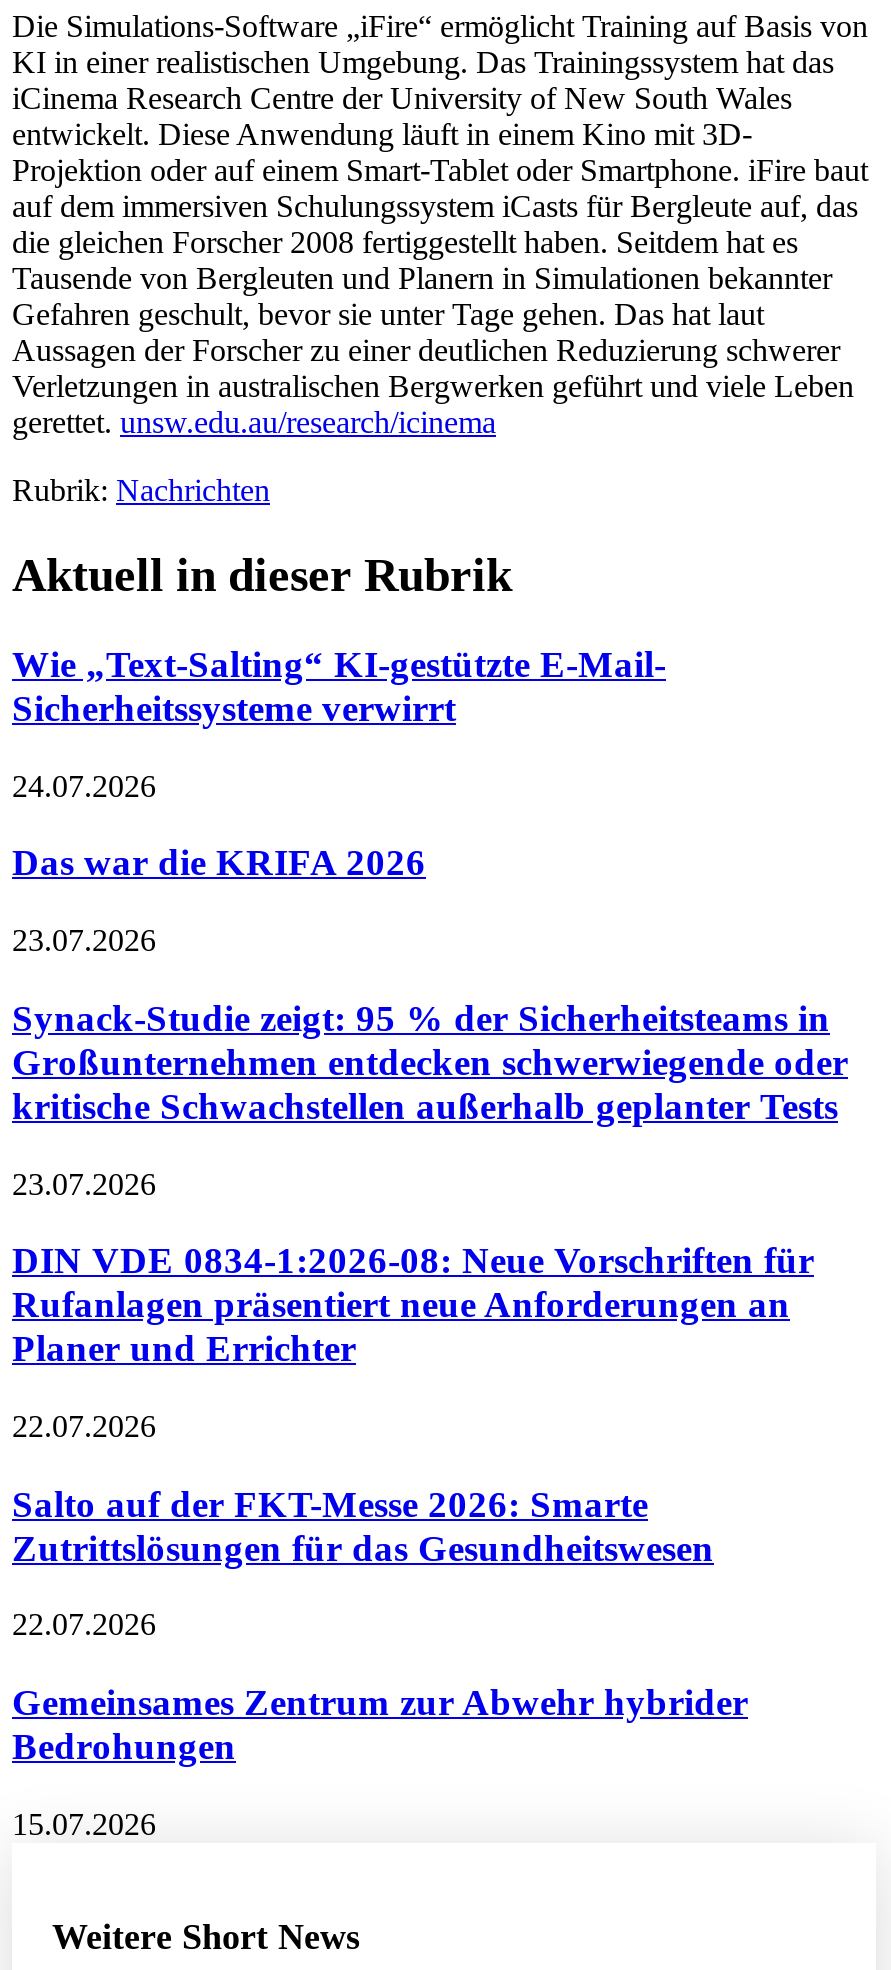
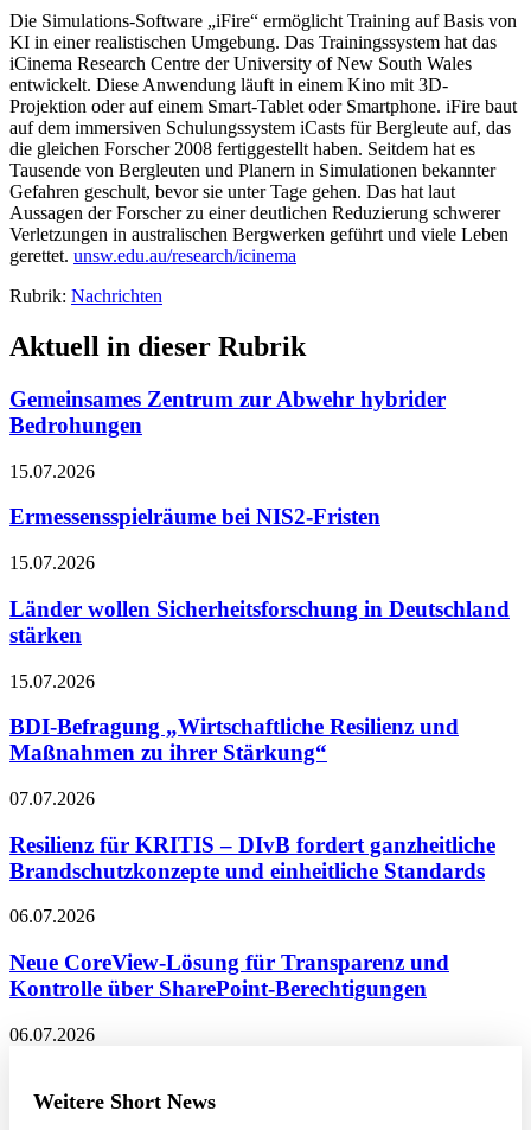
[12,643,848,1642] Wie „Text-Salting“ KI-gestützte E-Mail- | Sicherheitssysteme verwirrt | 24.07.2026 | Das war die KRIFA 2026 | 23.07.2026 | Synack-Studie zeigt: 95 % der Sicherheitsteams in | Großunternehmen entdecken schwerwiegende oder | kritische Schwachstellen außerhalb geplanter Tests | 23.07.2026 | DIN VDE 0834-1:2026-08: Neue Vorschriften für | Rufanlagen präsentiert neue Anforderungen an | Planer und Errichter | 22.07.2026 | Salto auf der FKT-Messe 2026: Smarte | Zutrittslösungen für das Gesundheitswesen | 22.07.2026 -> none
moved [12,1681,748,1841] -> [9,387,446,481]: Gemeinsames Zentrum zur Abwehr hybrider | Bedrohungen | 15.07.2026
none -> [9,504,510,1045] Ermessensspielräume bei NIS2-Fristen | 15.07.2026 | Länder wollen Sicherheitsforschung in Deutschland | stärken | 15.07.2026 | BDI-Befragung „Wirtschaftliche Resilienz und | Maßnahmen zu ihrer Stärkung“ | 07.07.2026 | Resilienz für KRITIS – DIvB fordert ganzheitliche | Brandschutzkonzepte und einheitliche Standards | 06.07.2026 | Neue CoreView-Lösung für Transparenz und | Kontrolle über SharePoint-Berechtigungen | 06.07.2026

